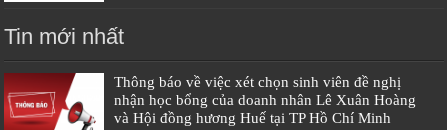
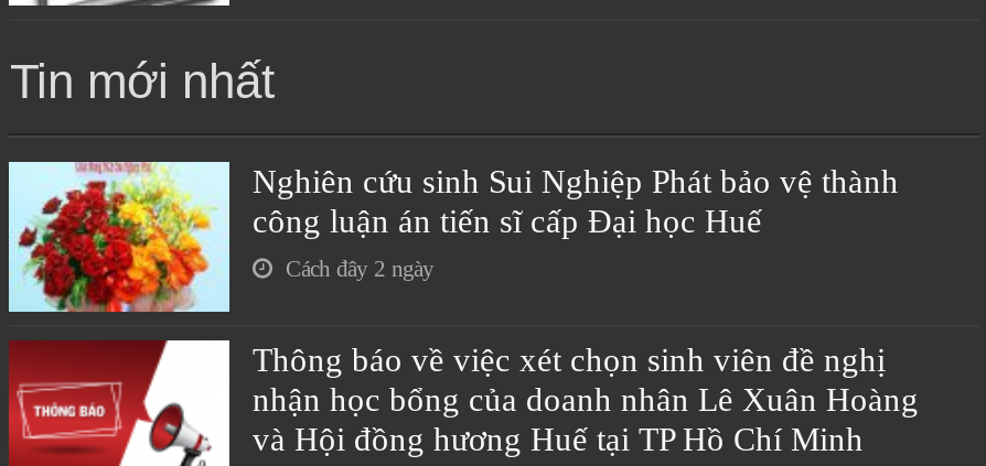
none -> [7,159,899,315] [image] | Nghiên cứu sinh Sui Nghiệp Phát bảo vệ thành | công luận án tiến sĩ cấp Đại học Huế | Cách đây 2 ngày

